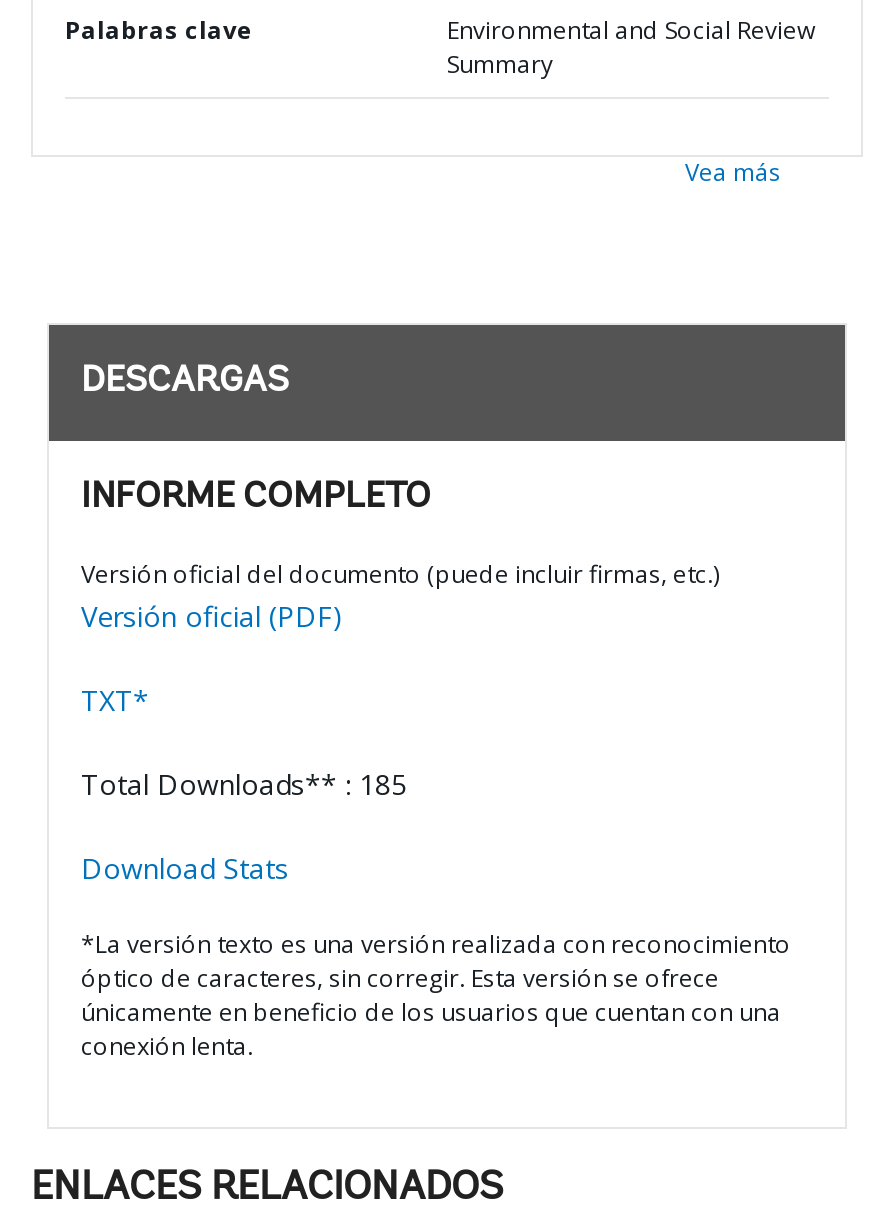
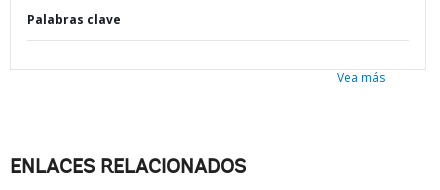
[447,13,815,81] Environmental and Social Review | Summary -> none
[81,365,791,1063] DESCARGAS | INFORME COMPLETO | Versión oficial del documento (puede incluir firmas, etc.) | Versión oficial (PDF) | TXT* | Total Downloads** : 185 | Download Stats | *La versión texto es una versión realizada con reconocimiento | óptico de caracteres, sin corregir. Esta versión se ofrece | únicamente en beneficio de los usuarios que cuentan con una | conexión lenta. -> none

